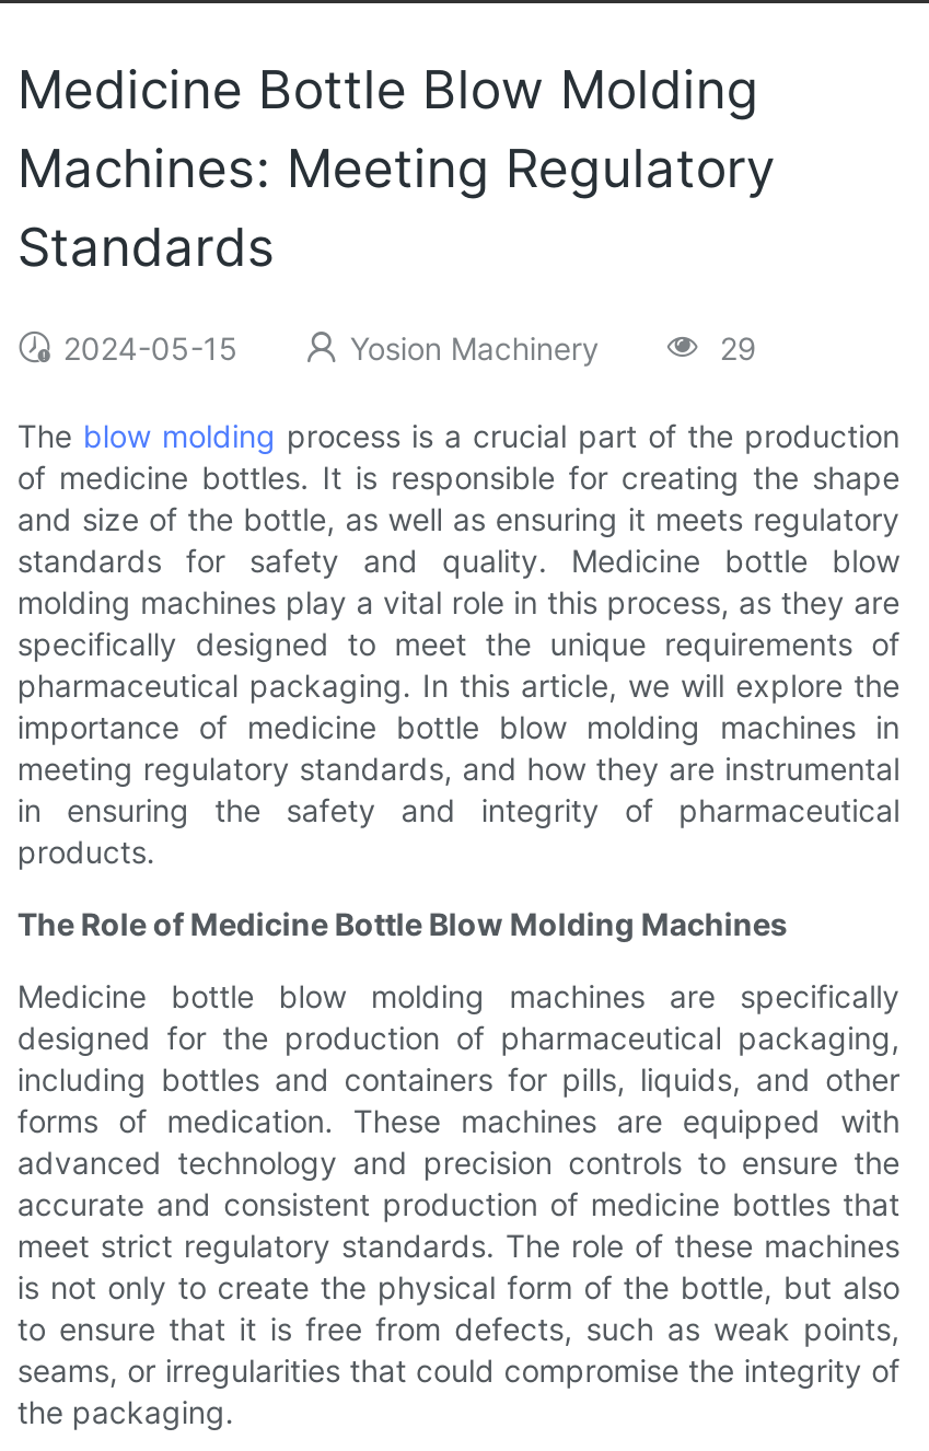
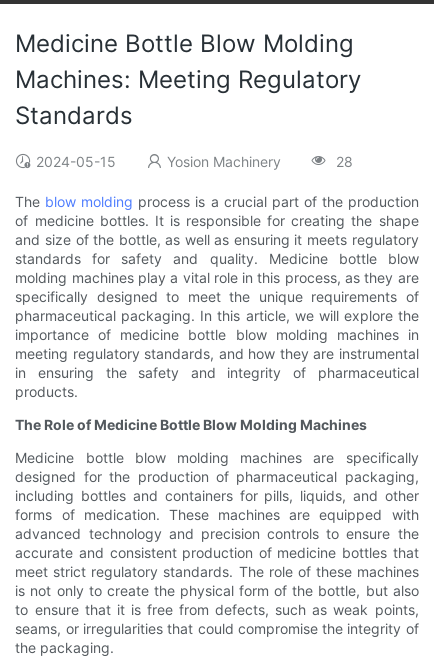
[720,330,757,367] 29 -> [336,153,353,170] 28

